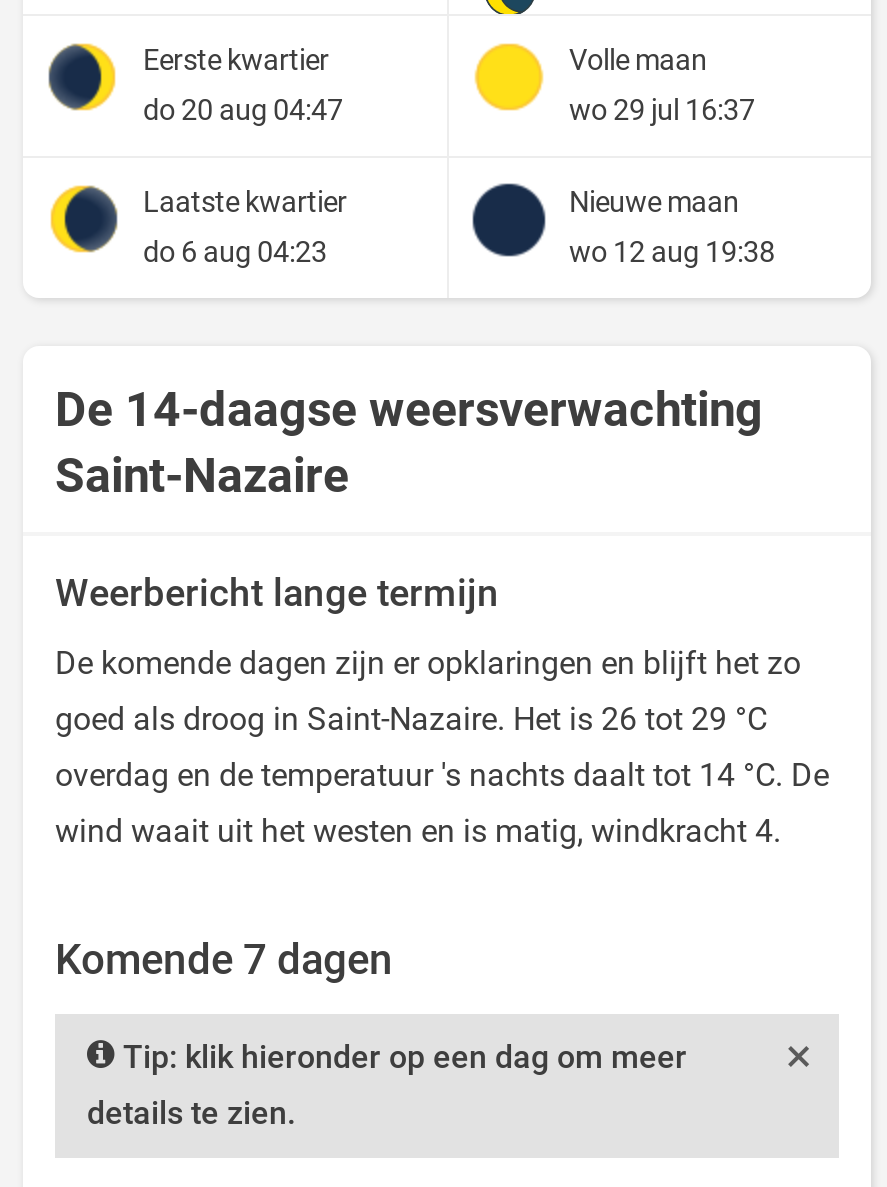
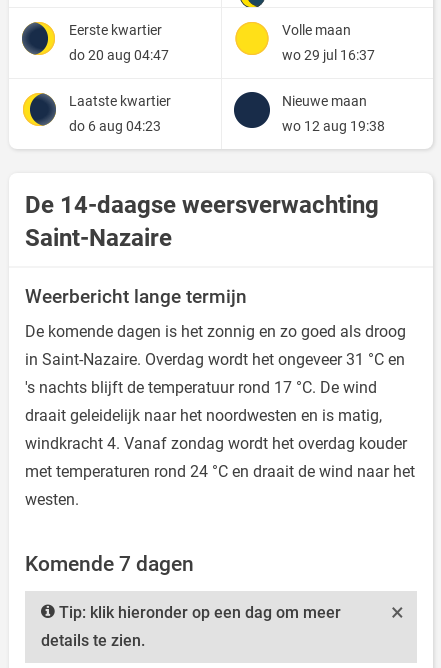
[55,645,829,851] De komende dagen zijn er opklaringen en blijft het zo | goed als droog in Saint-Nazaire. Het is 26 tot 29 °C | overdag en de temperatuur 's nachts daalt tot 14 °C. De | wind waait uit het westen en is matig, windkracht 4. -> [25,322,415,509] De komende dagen is het zonnig en zo goed als droog | in Saint-Nazaire. Overdag wordt het ongeveer 31 °C en | 's nachts blijft de temperatuur rond 17 °C. De wind | draait geleidelijk naar het noordwesten en is matig, | windkracht 4. Vanaf zondag wordt het overdag kouder | met temperaturen rond 24 °C en draait de wind naar het | westen.

